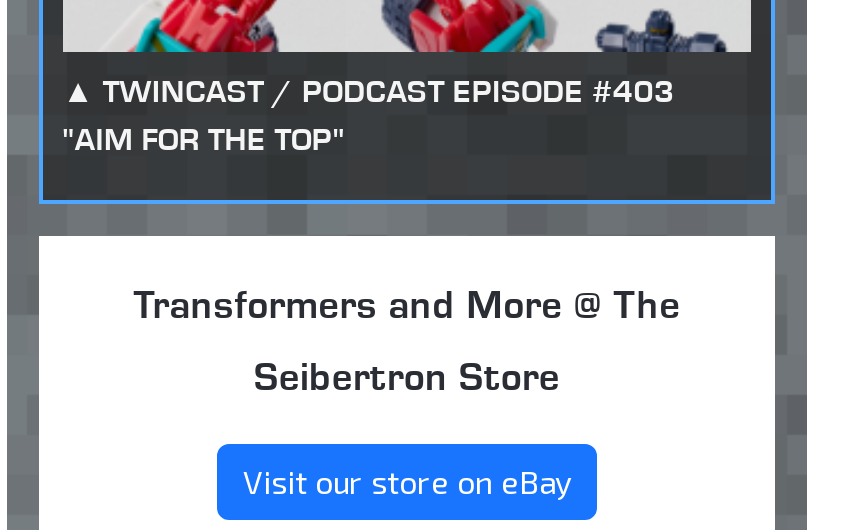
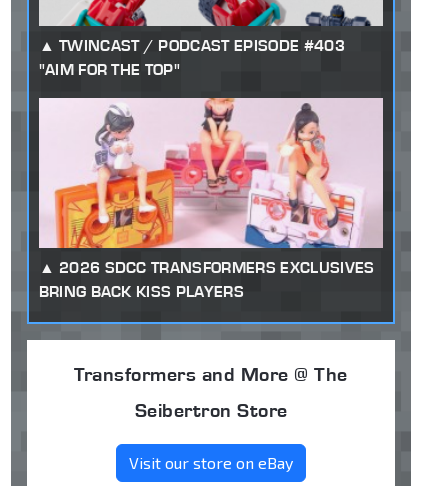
none -> [39,97,383,301] [image] | 2026 SDCC TRANSFORMERS EXCLUSIVES | BRING BACK KISS PLAYERS

